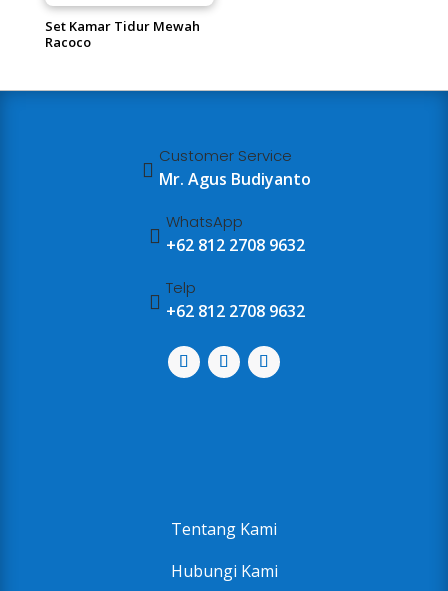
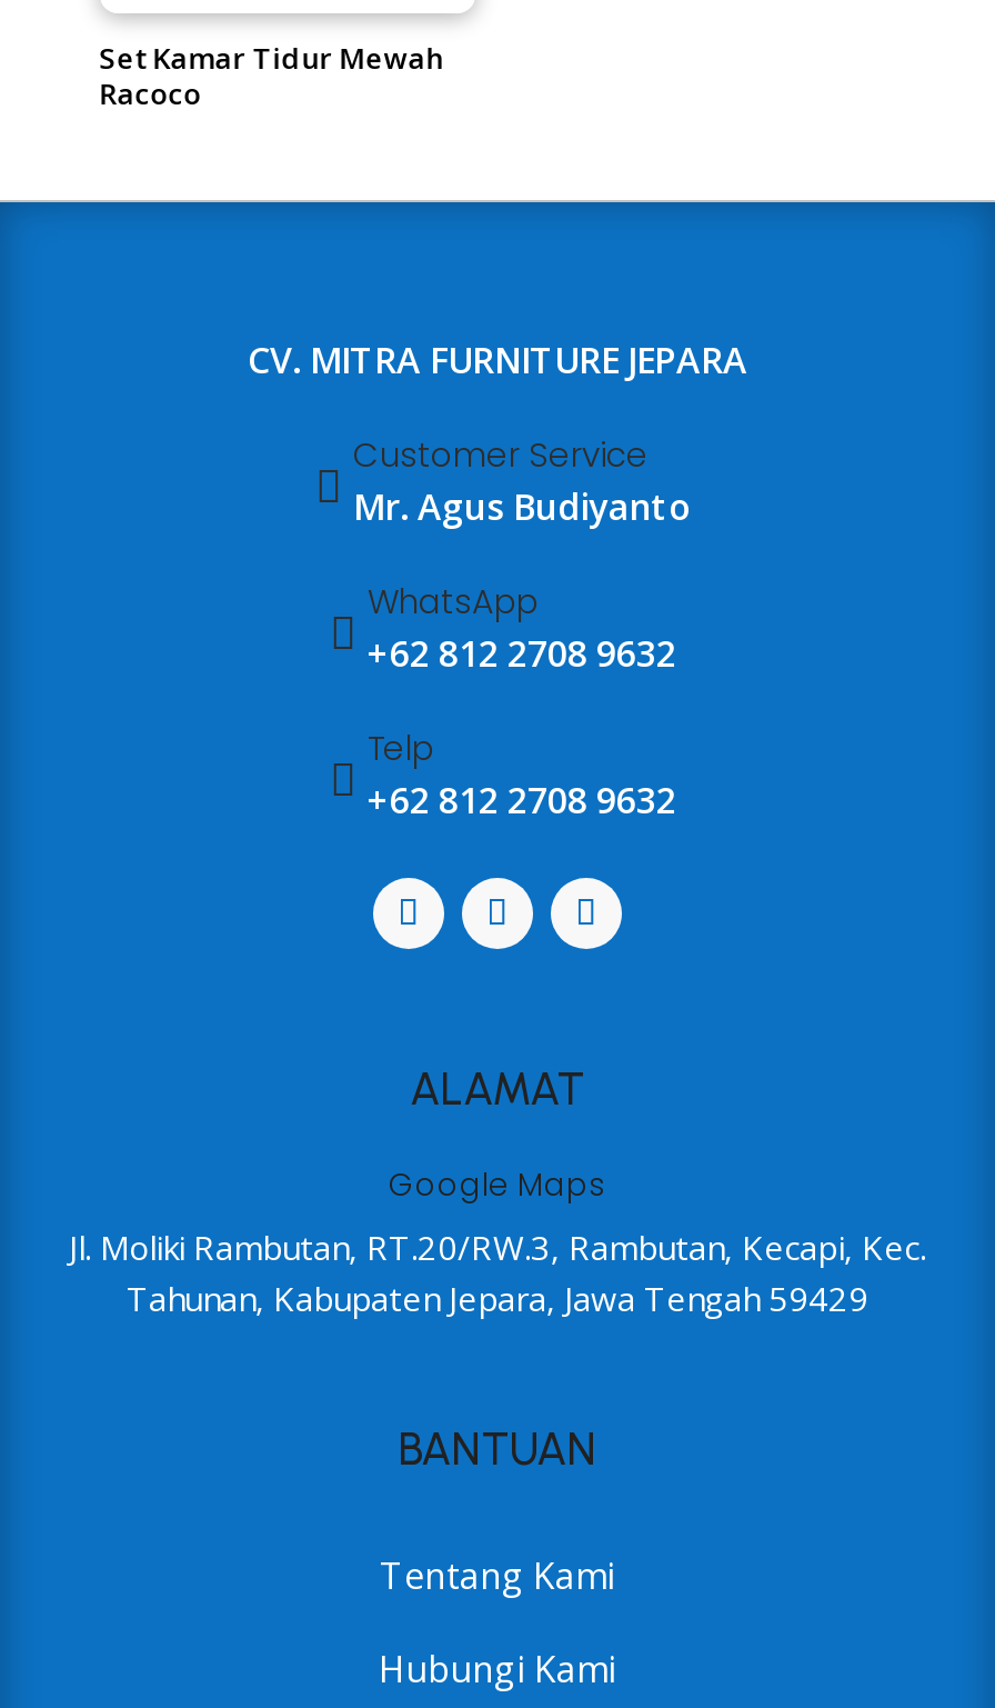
none -> [248,336,747,384] CV. MITRA FURNITURE JEPARA
none -> [69,1062,926,1476] ALAMAT | Google Maps | Jl. Moliki Rambutan, RT.20/RW.3, Rambutan, Kecapi, Kec. | Tahunan, Kabupaten Jepara, Jawa Tengah 59429 | BANTUAN

